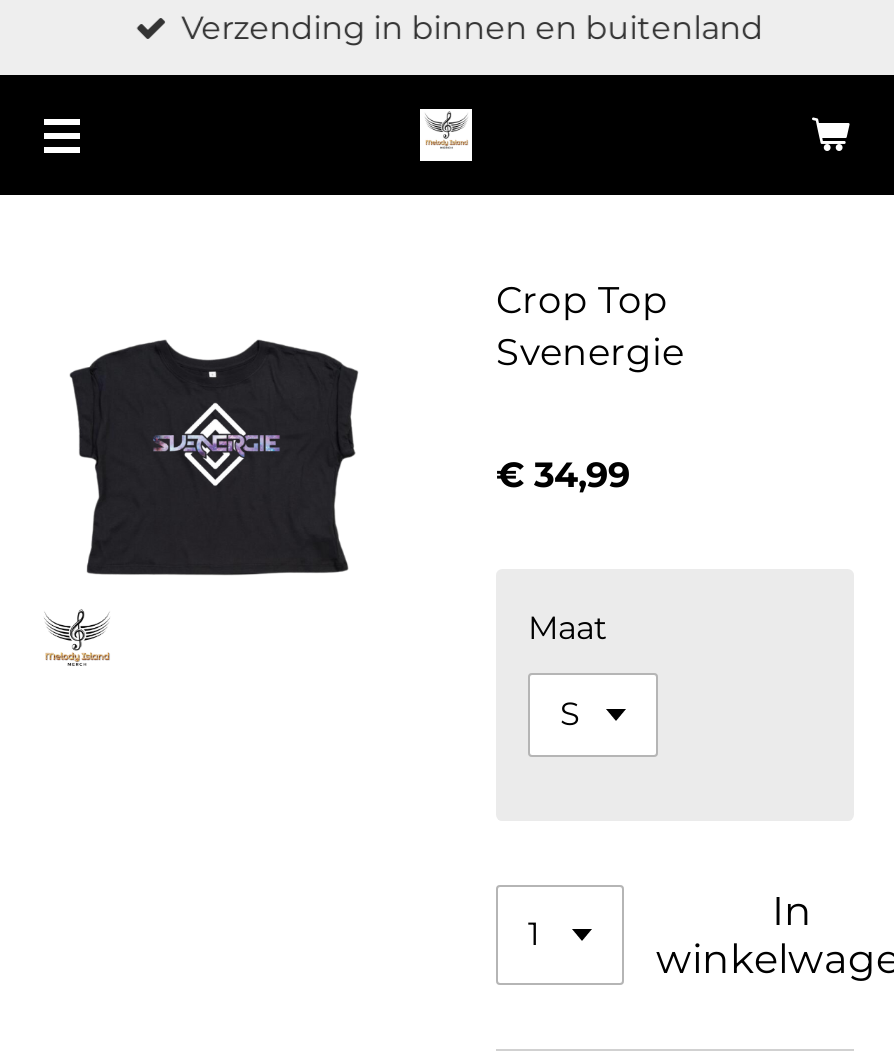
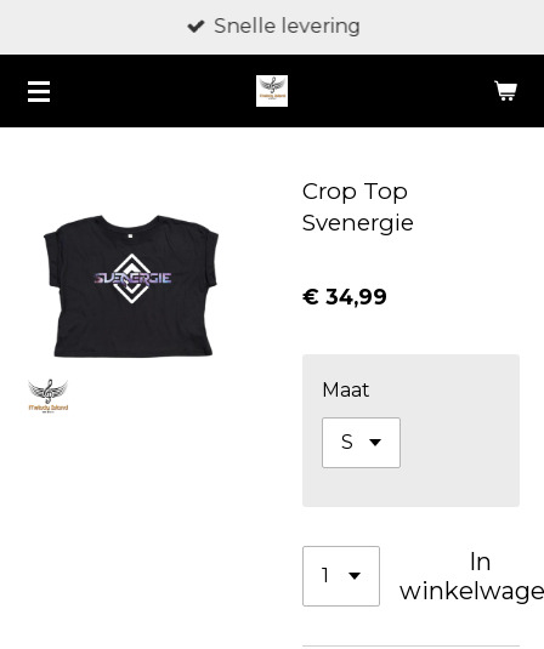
[181,10,763,48] Verzending in binnen en buitenland -> [215,15,361,38] Snelle levering

